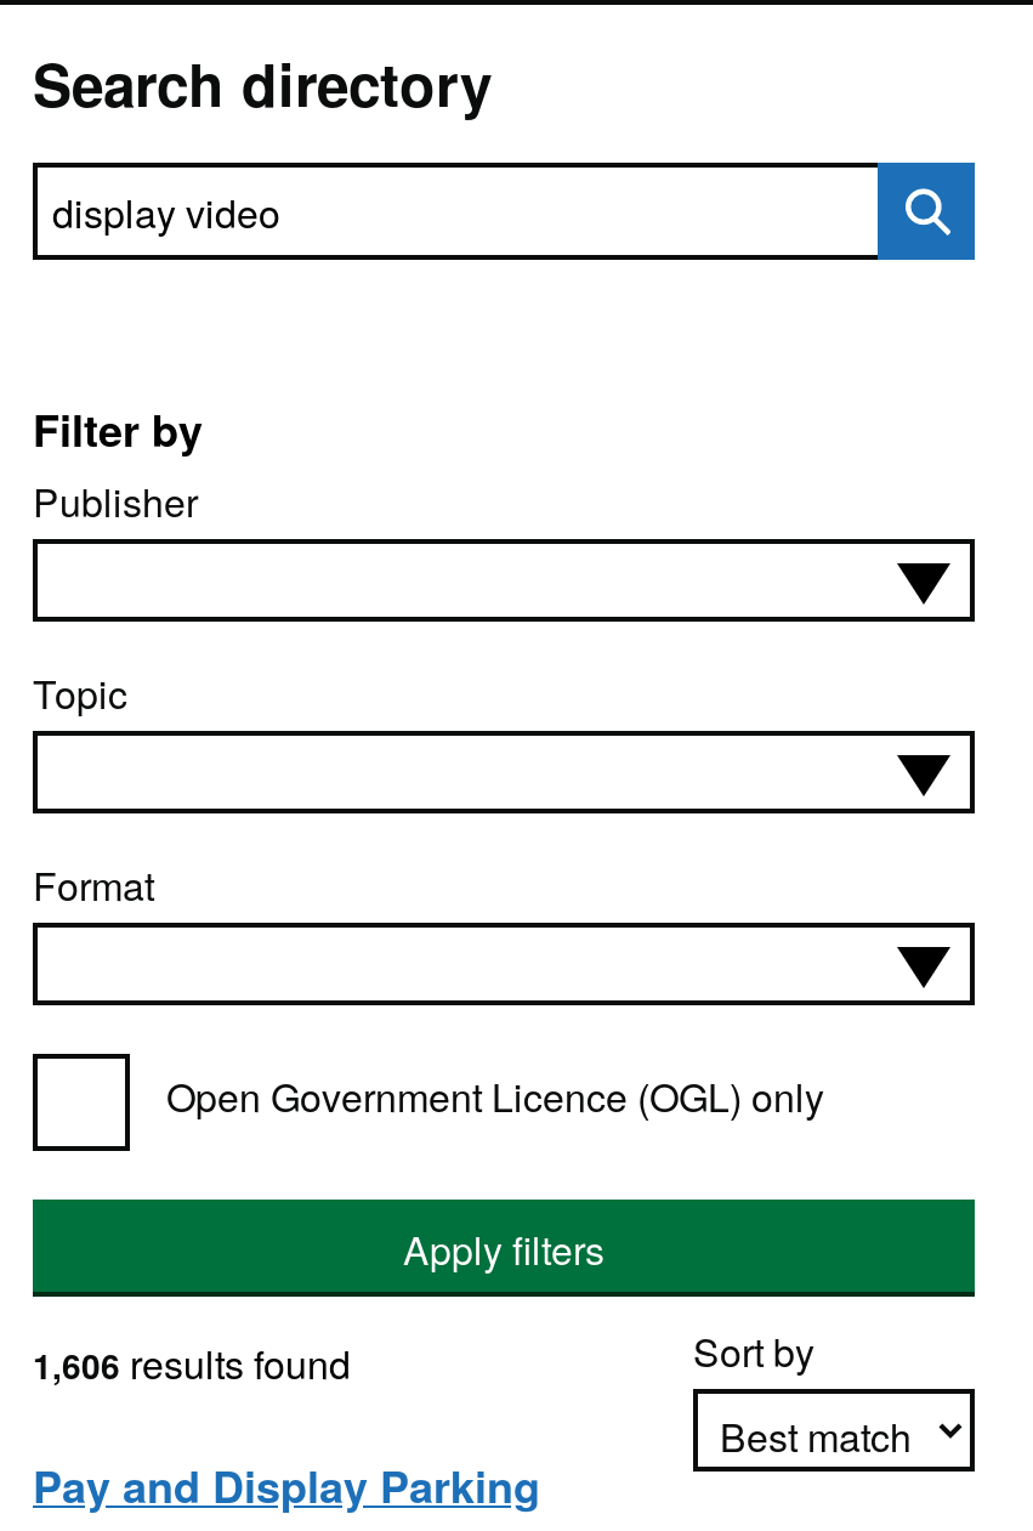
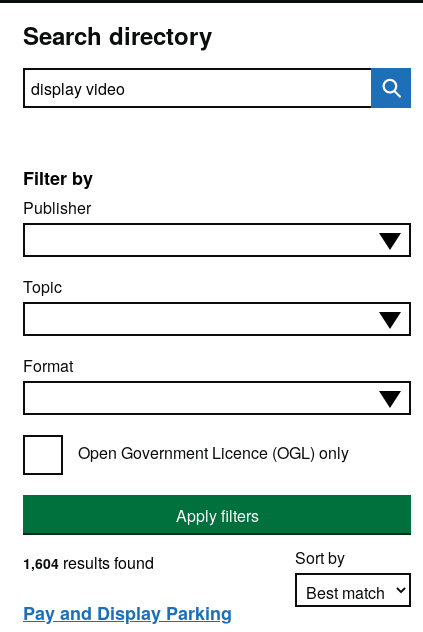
[33,1336,351,1391] 1,606 results found -> [23,551,154,574] 1,604 results found

